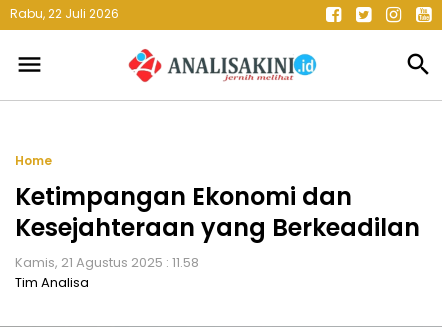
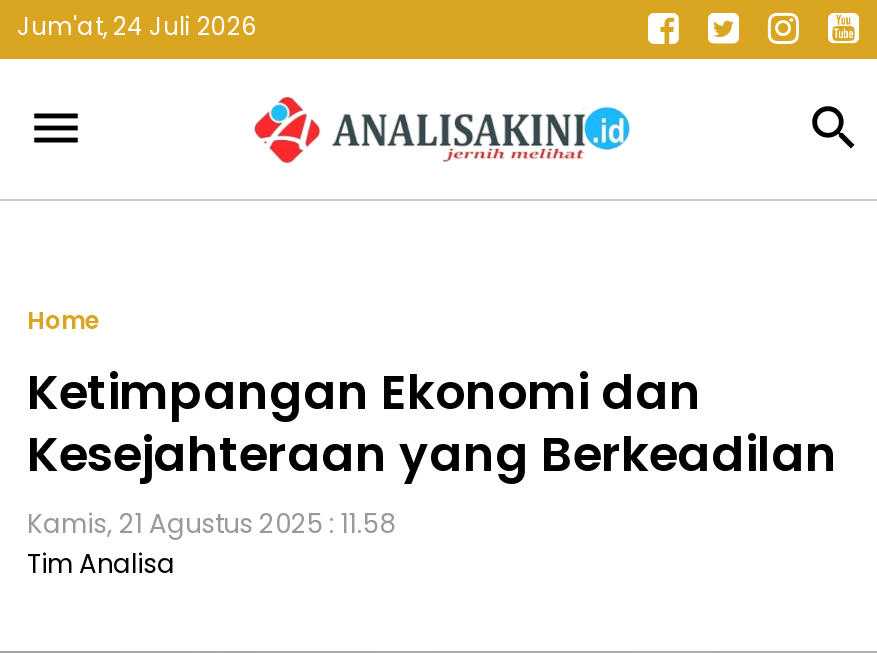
[10,5,119,22] Rabu, 22 Juli 2026 -> [17,9,257,43] Jum'at, 24 Juli 2026

